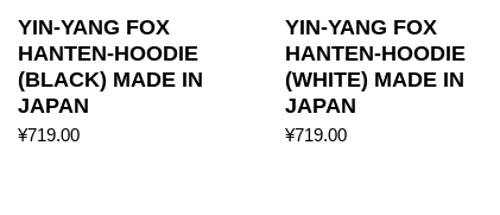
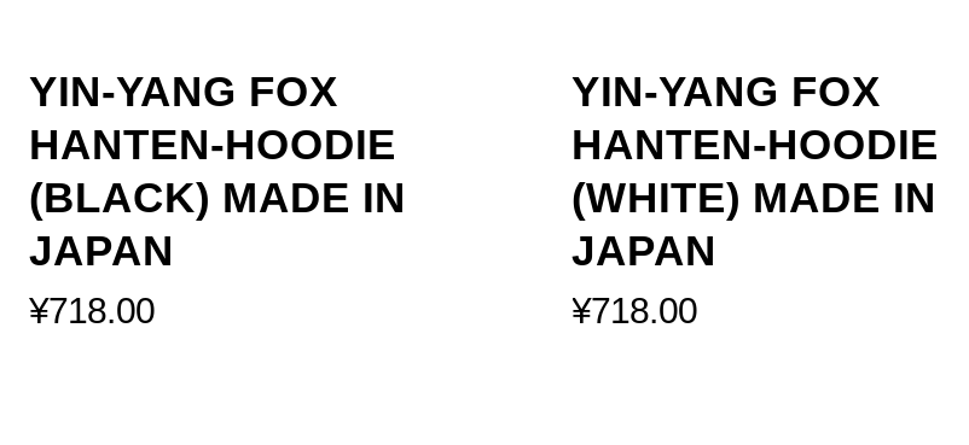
[18,124,80,145] ¥719.00 -> [29,289,155,330] ¥718.00
[284,124,346,145] ¥719.00 -> [571,289,697,330] ¥718.00

